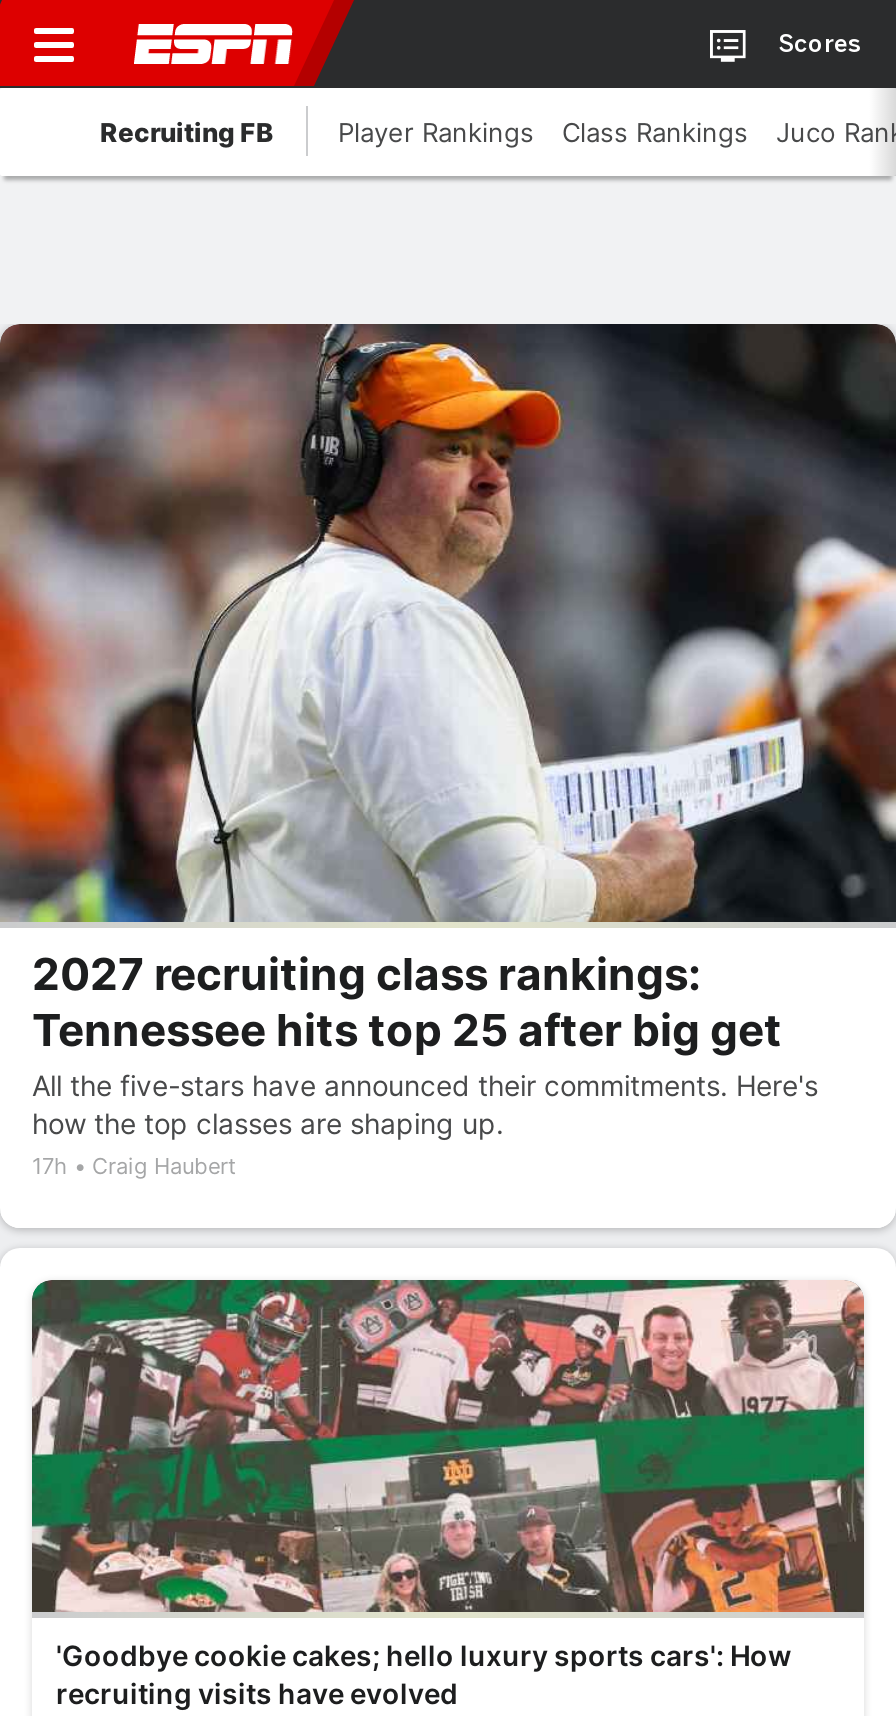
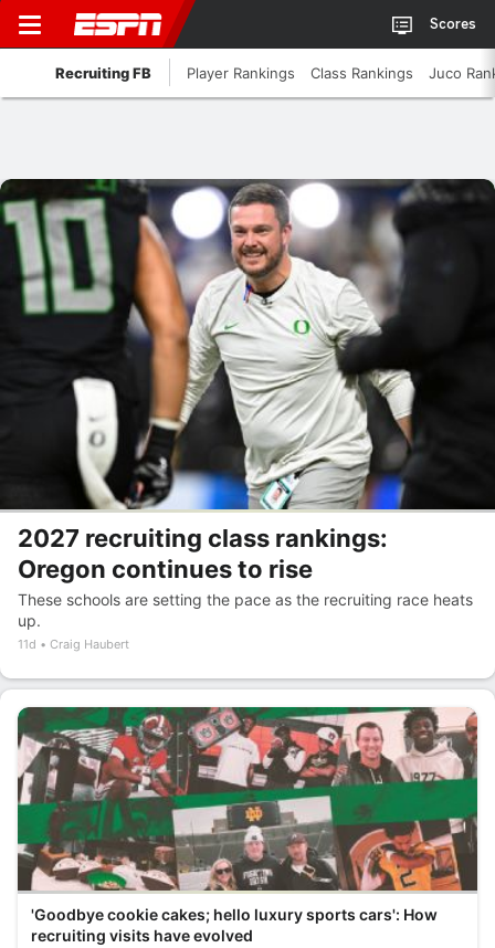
[6,324,890,1179] [image] | Tennessee hits top 25 after big get | All the five-stars have announced their commitments. Here's | how the top classes are shaping up. | 17h -> [3,179,492,652] [image] | Oregon continues to rise | These schools are setting the pace as the recruiting race heats | up. | 11d

